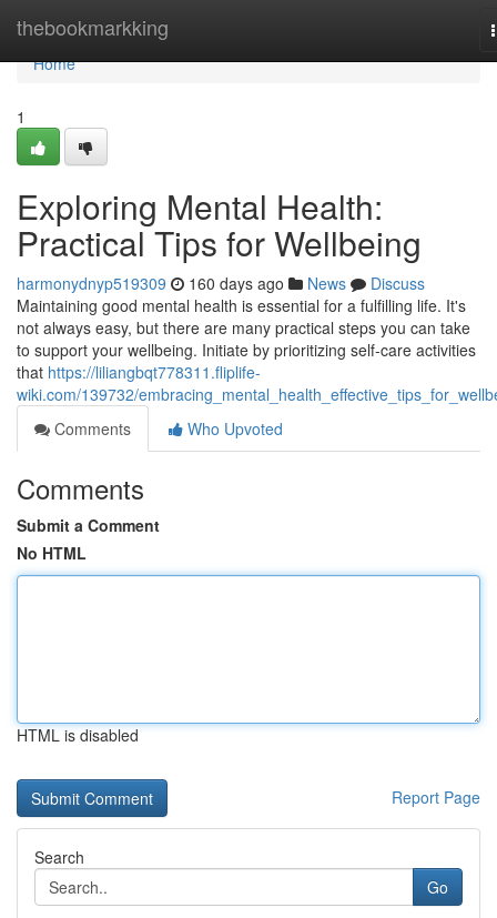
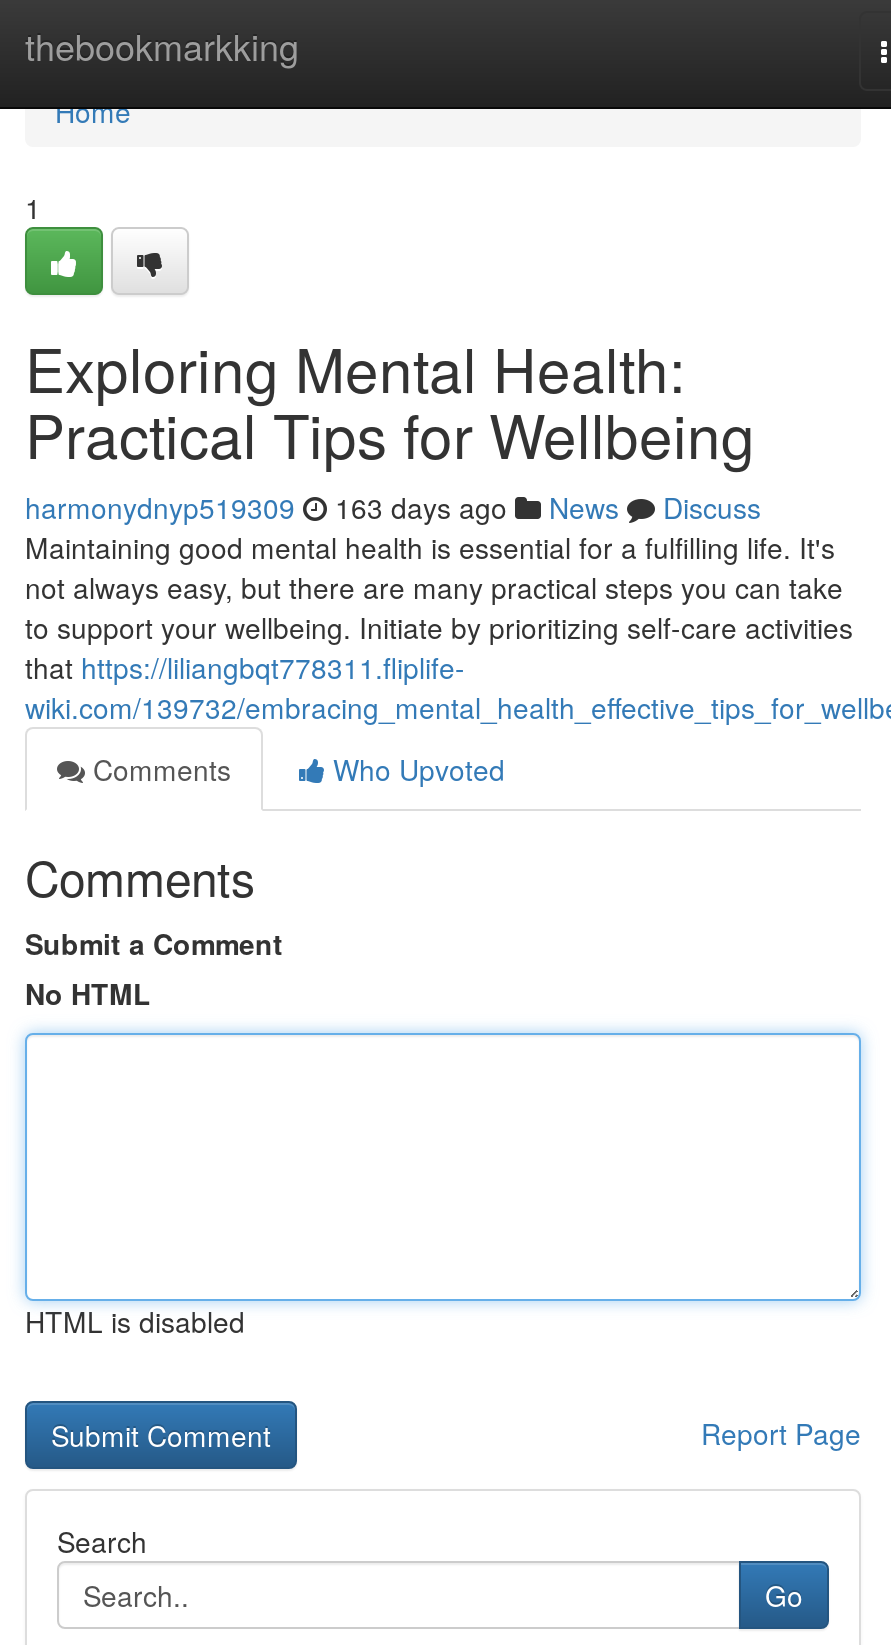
[17,272,425,294] harmonydnyp519309 160 days ago News Discuss -> [25,487,761,527] harmonydnyp519309 163 days ago News Discuss

